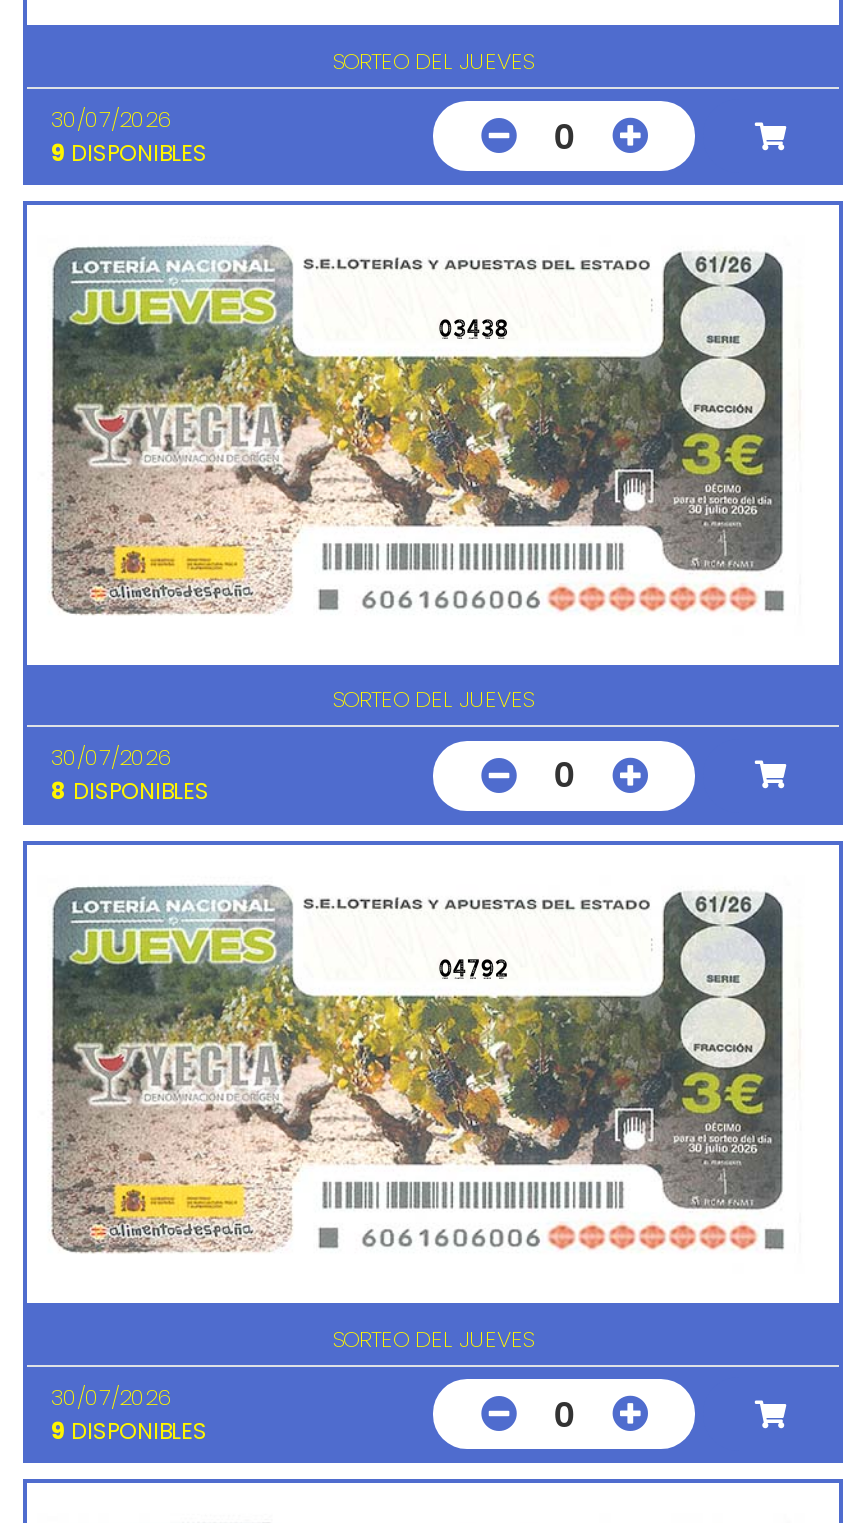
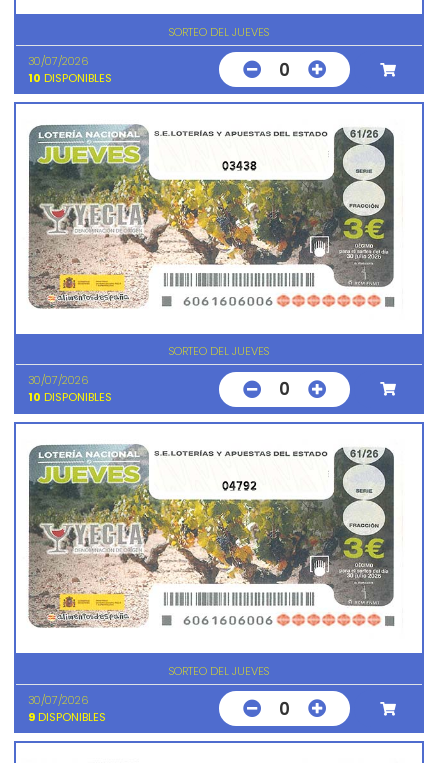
[51,137,207,169] 9 DISPONIBLES -> [28,70,112,86] 10 DISPONIBLES
[51,776,209,808] 8 DISPONIBLES -> [28,389,112,405] 10 DISPONIBLES

